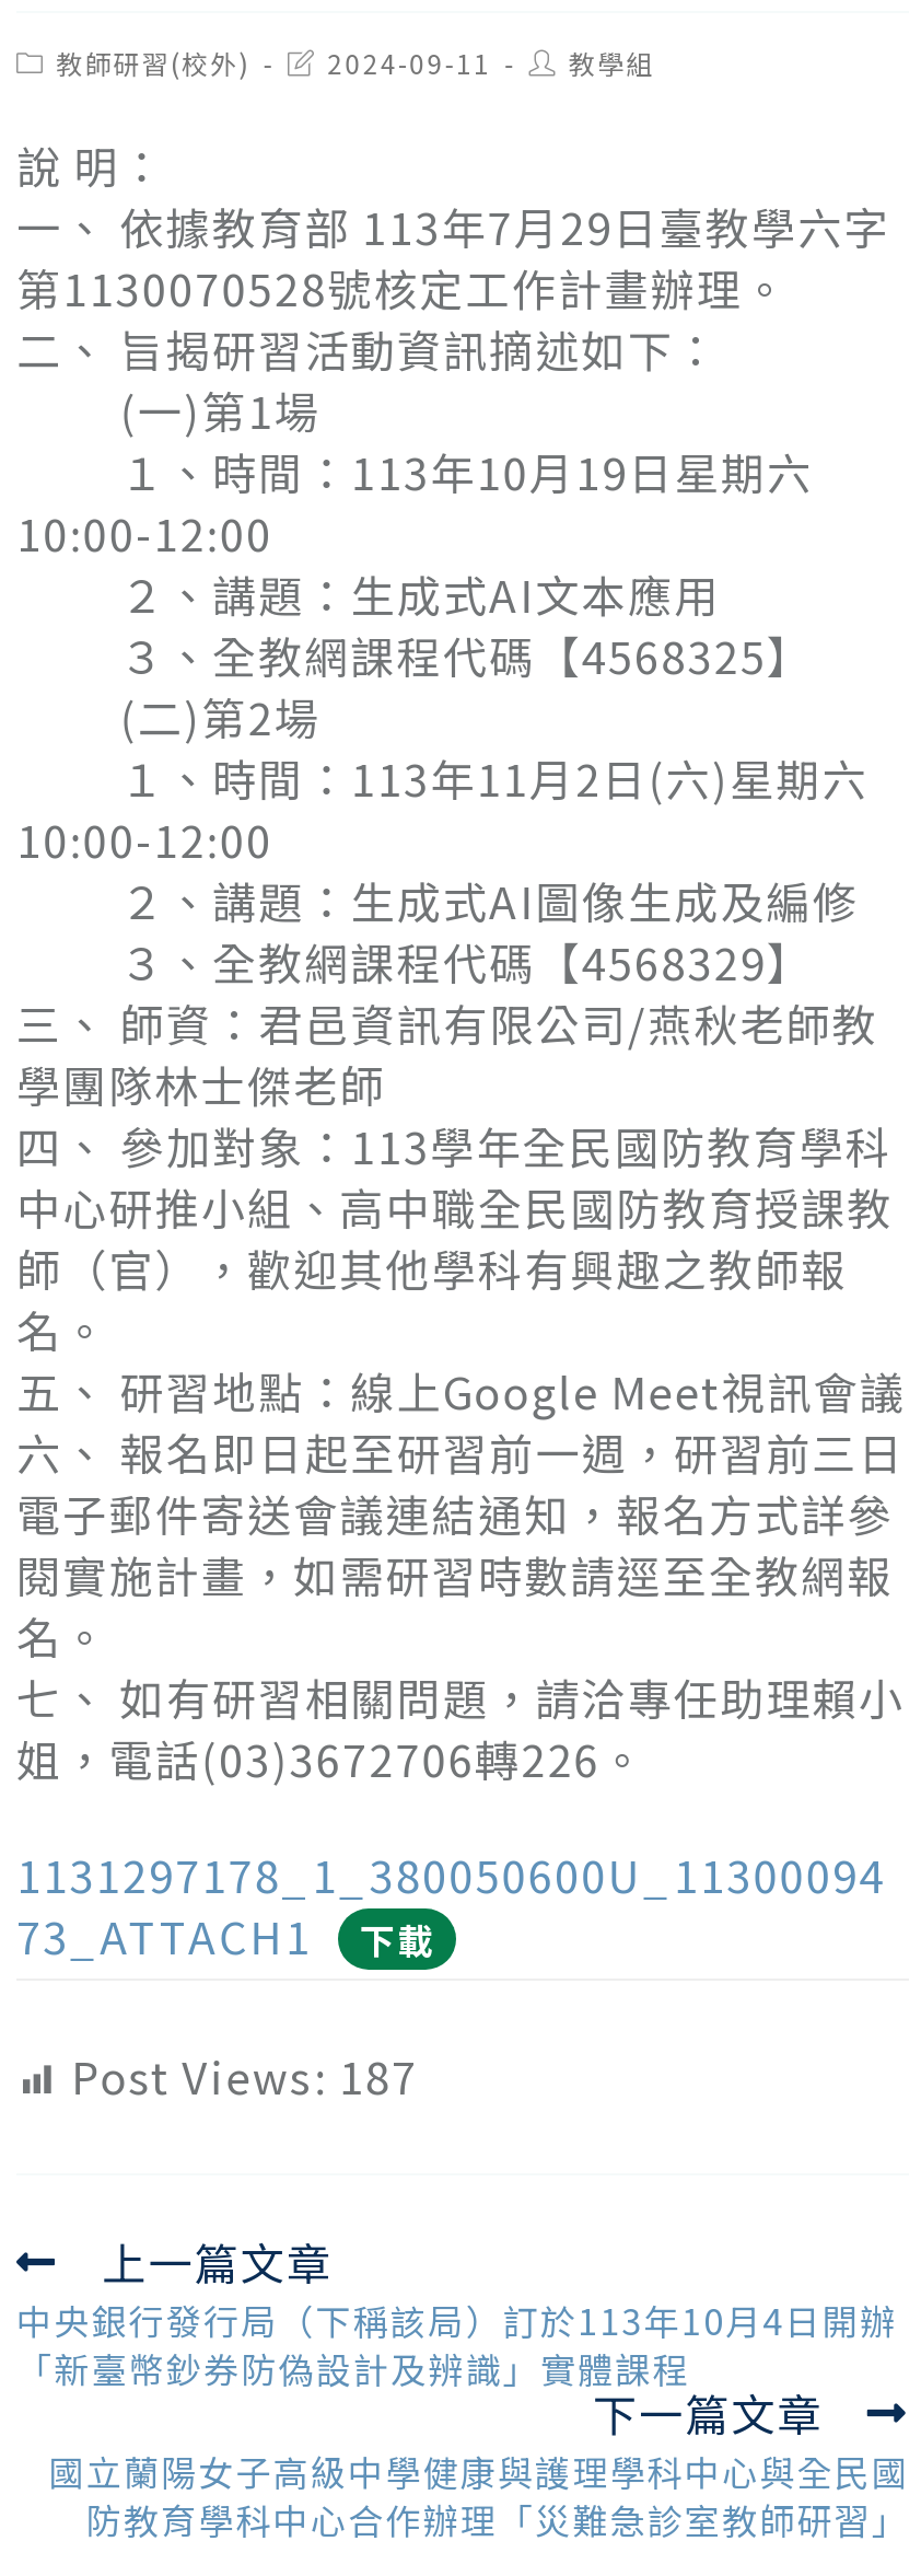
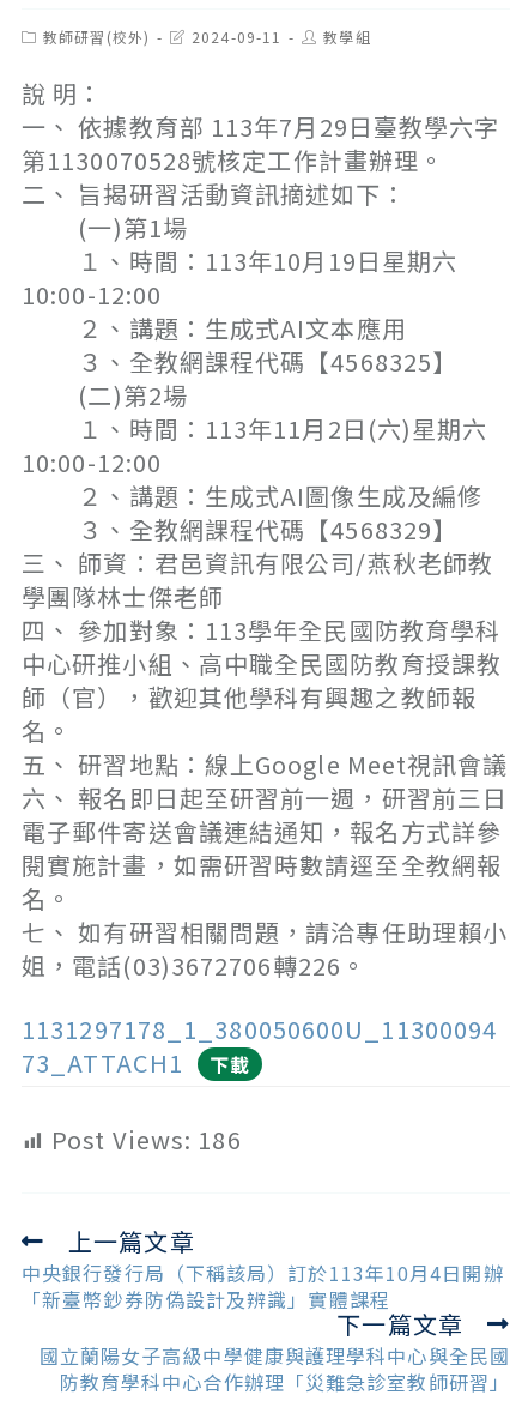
[71,2044,418,2108] Post Views: 187 -> [52,1122,241,1157] Post Views: 186

